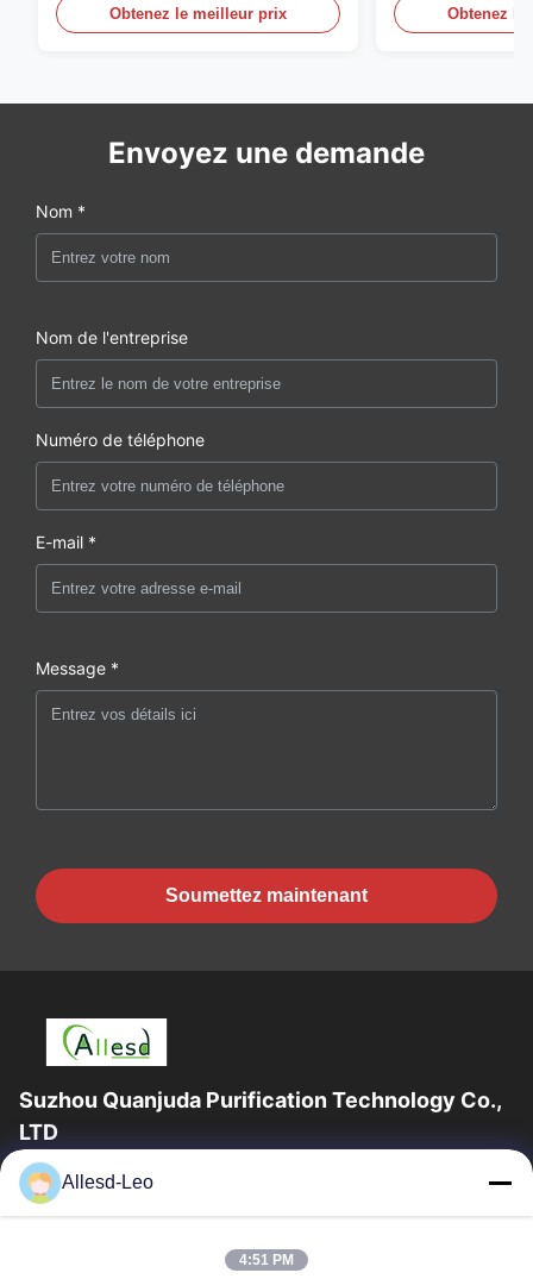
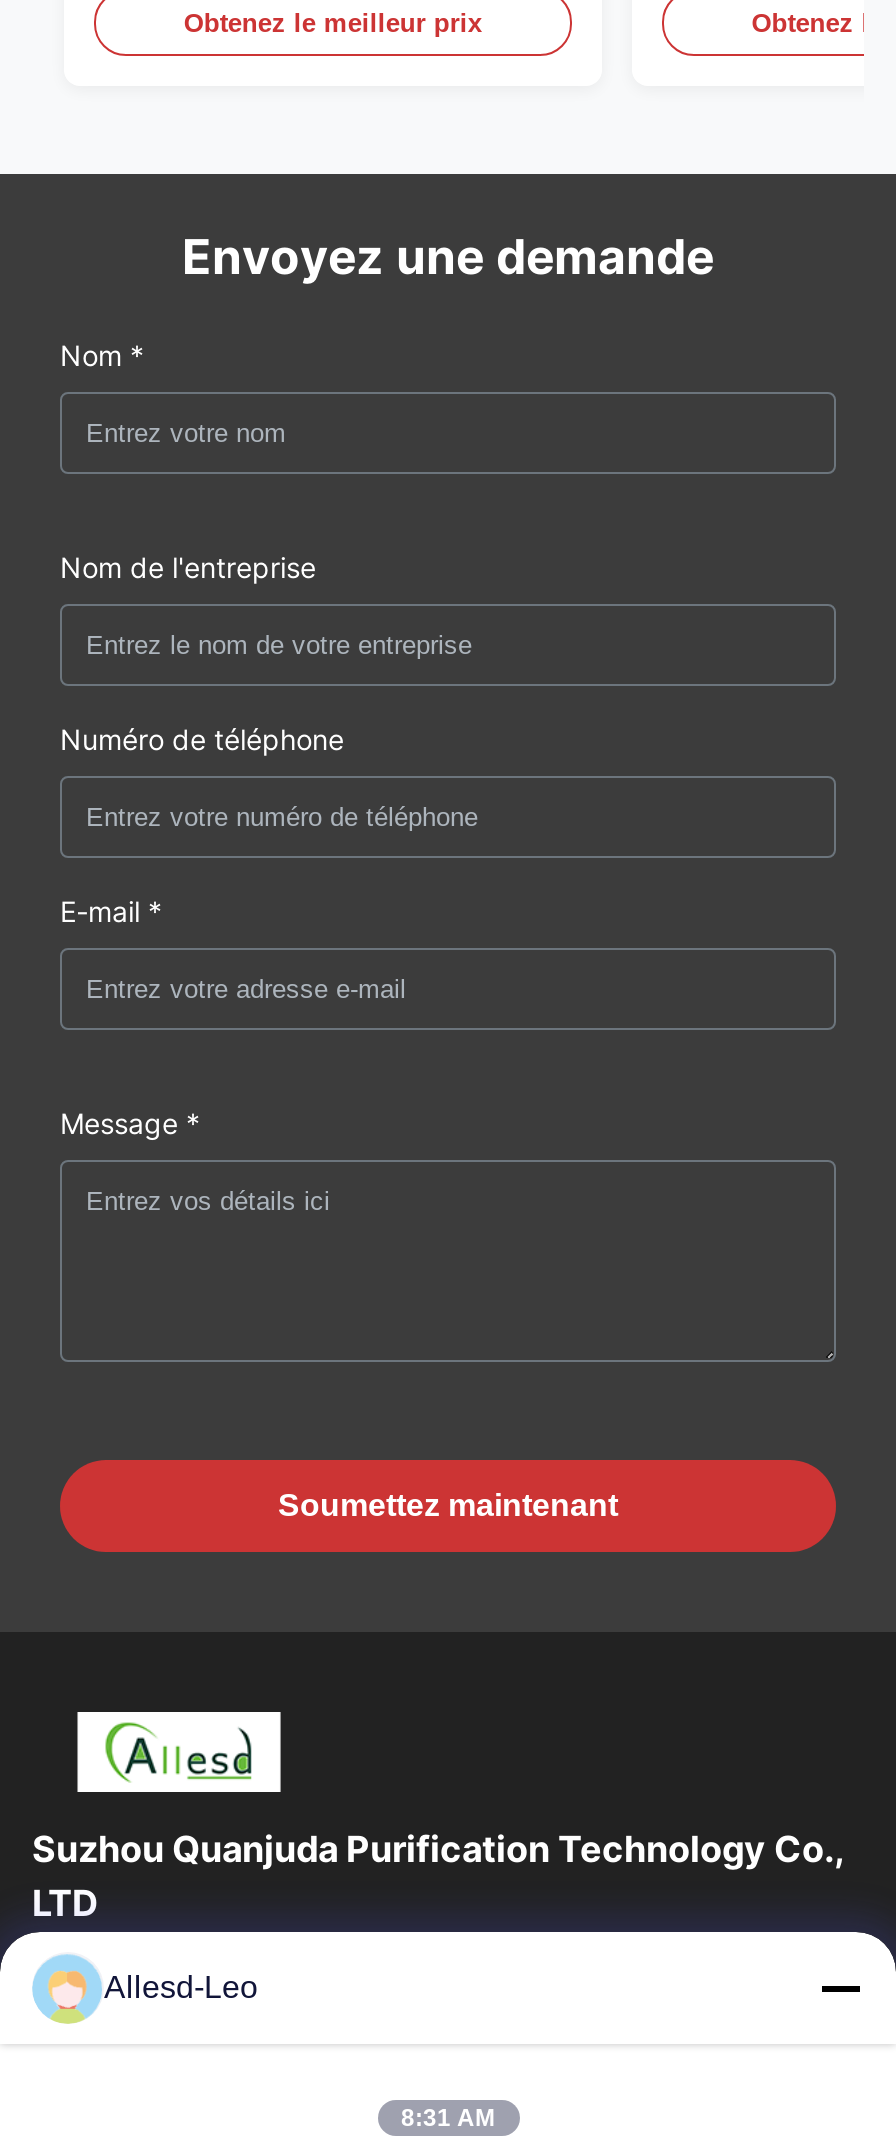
[239,1252,294,1268] 4:51 PM -> [401,2104,495,2132] 8:31 AM

